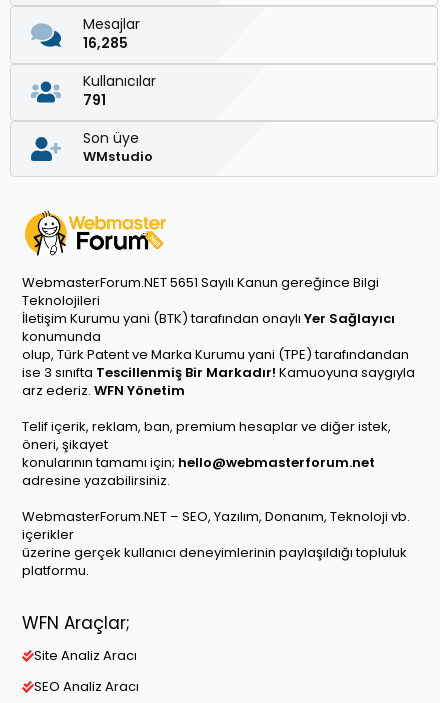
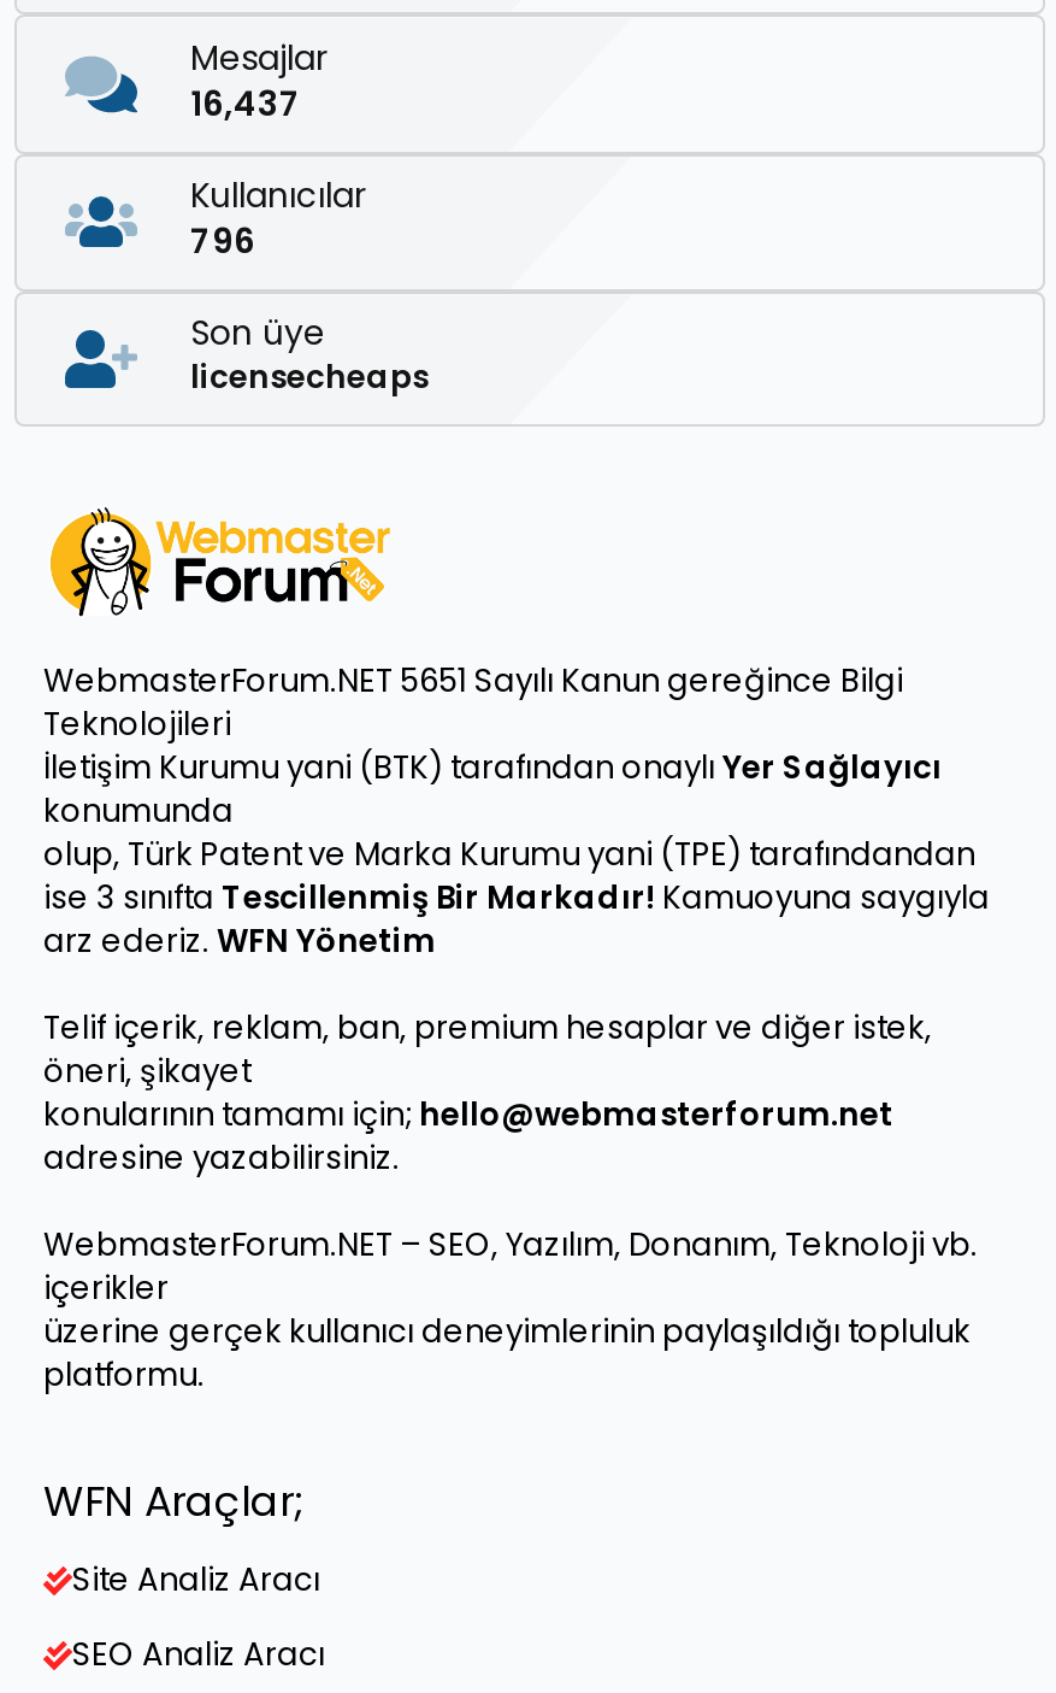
[83,33,128,53] 16,285 -> [190,79,301,127] 16,437
[83,90,106,110] 791 -> [190,217,255,265] 796
[83,147,153,166] WMstudio -> [190,355,429,401] licensecheaps

